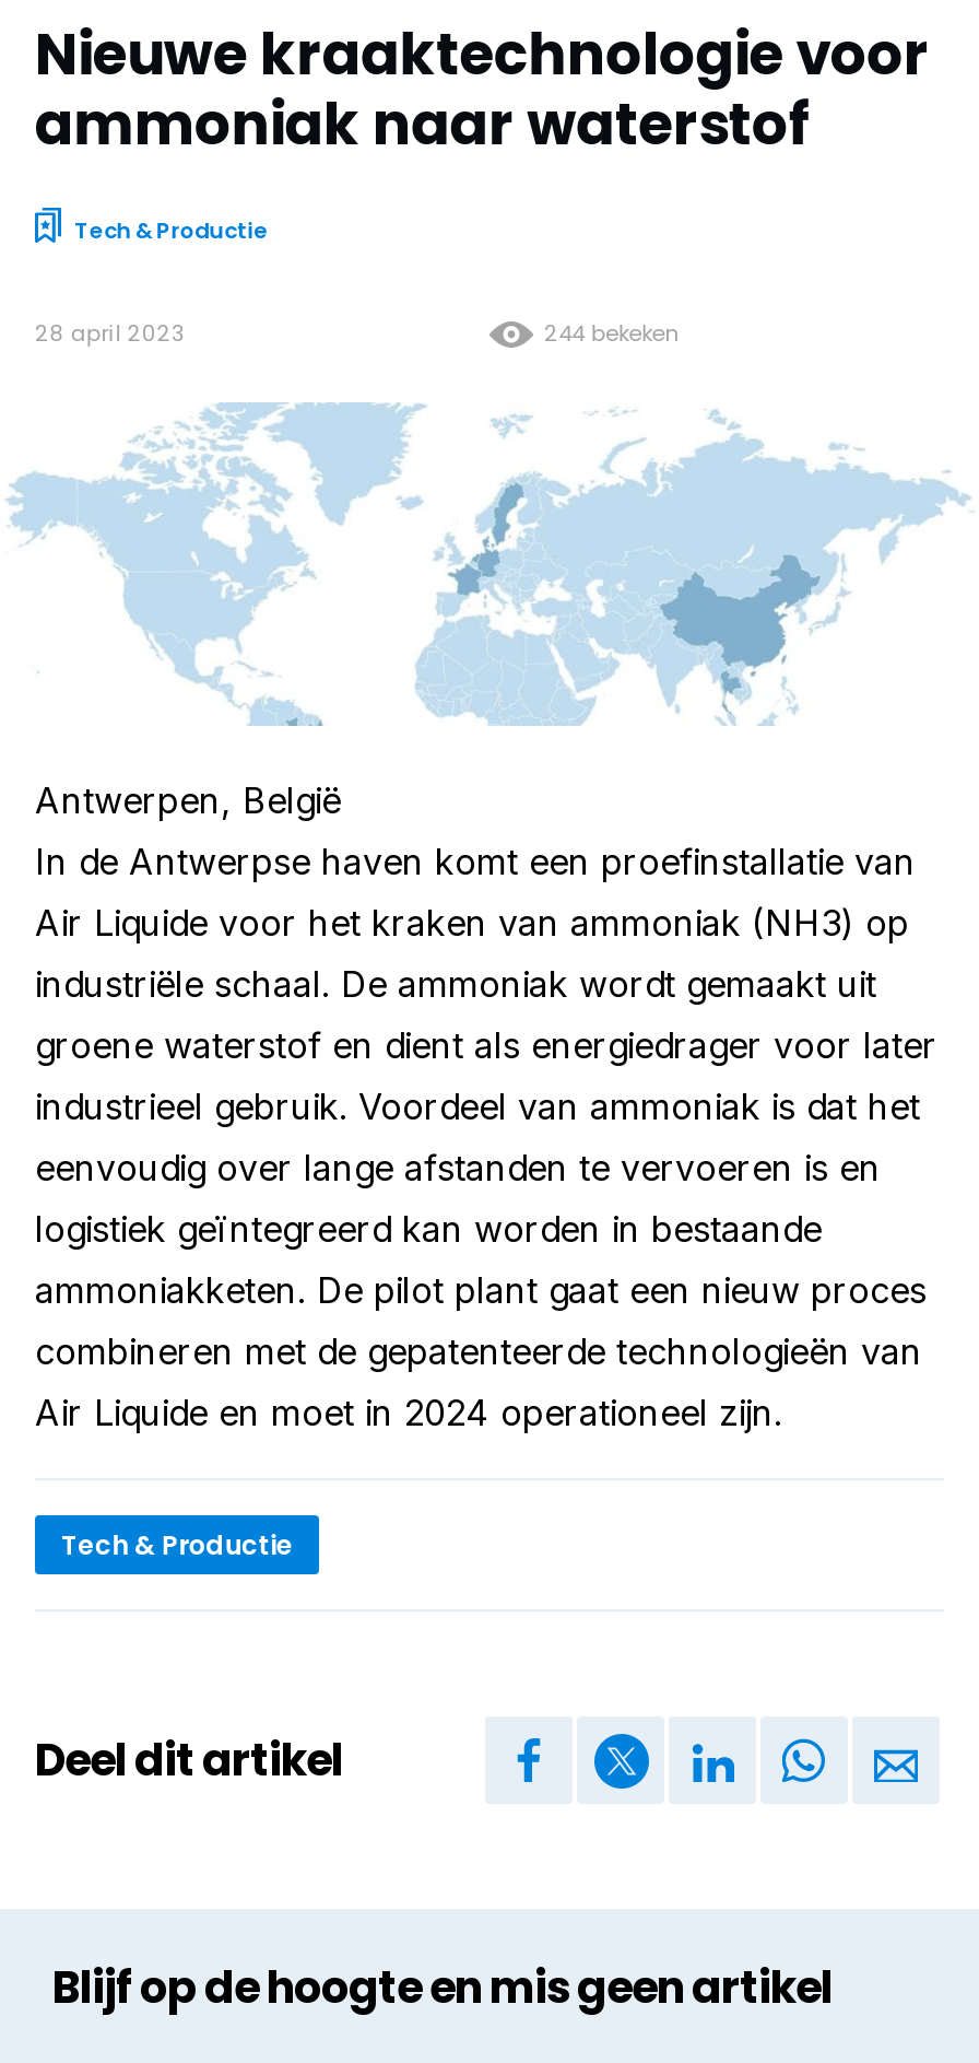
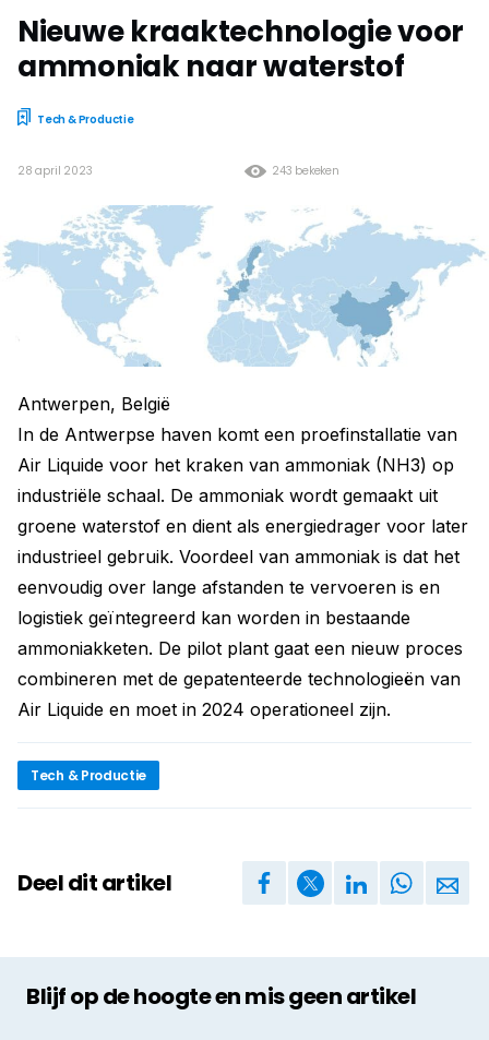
[544,317,679,350] 244 bekeken -> [272,163,339,179] 243 bekeken

